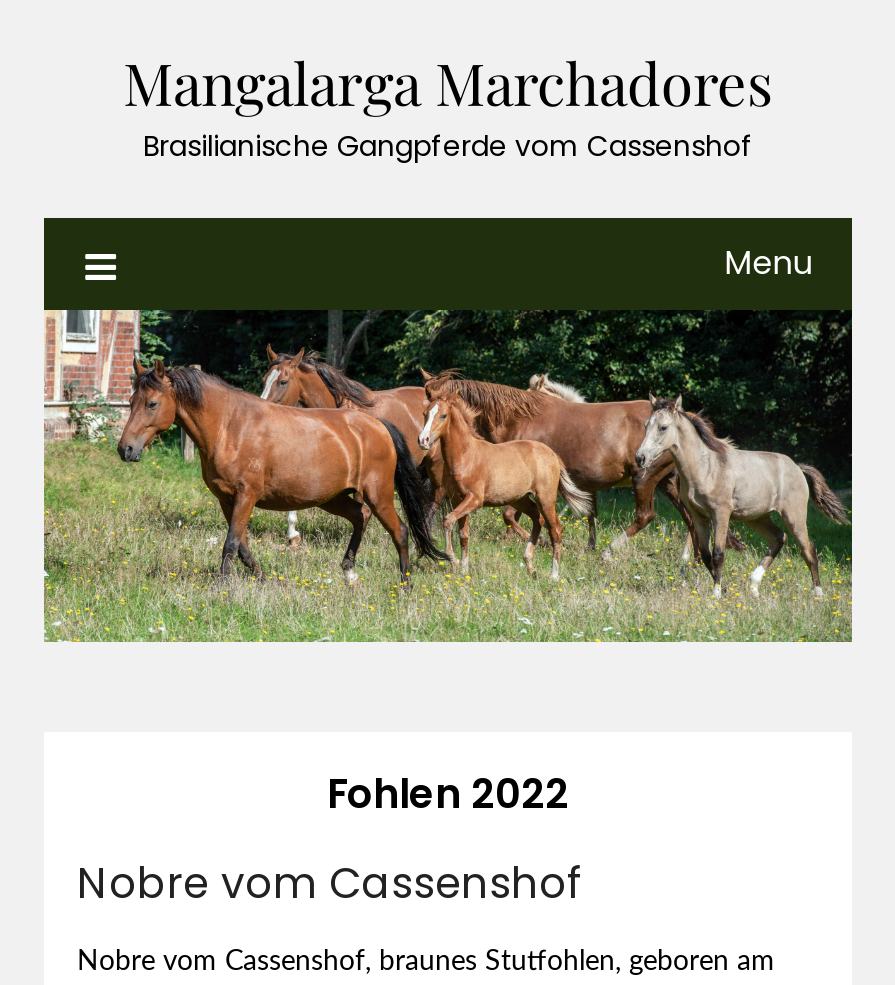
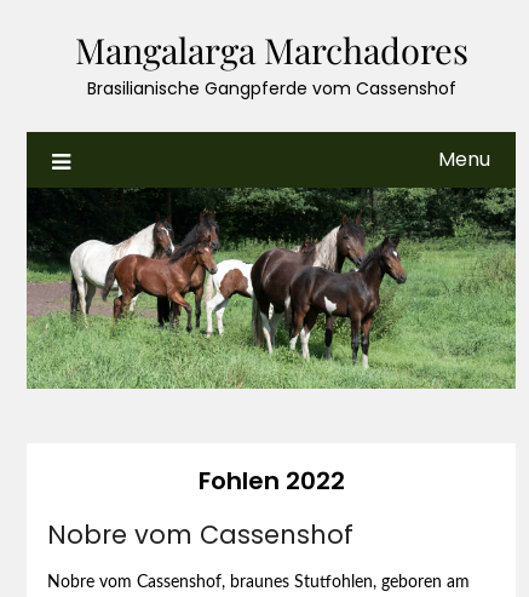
[44,308,854,642] [image] -> [25,188,517,389] [image]

